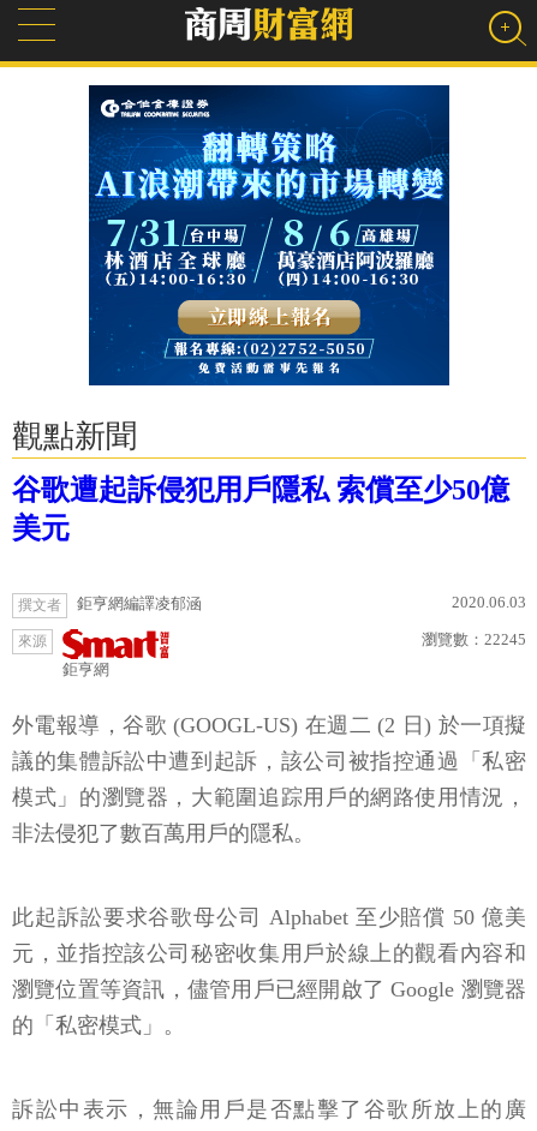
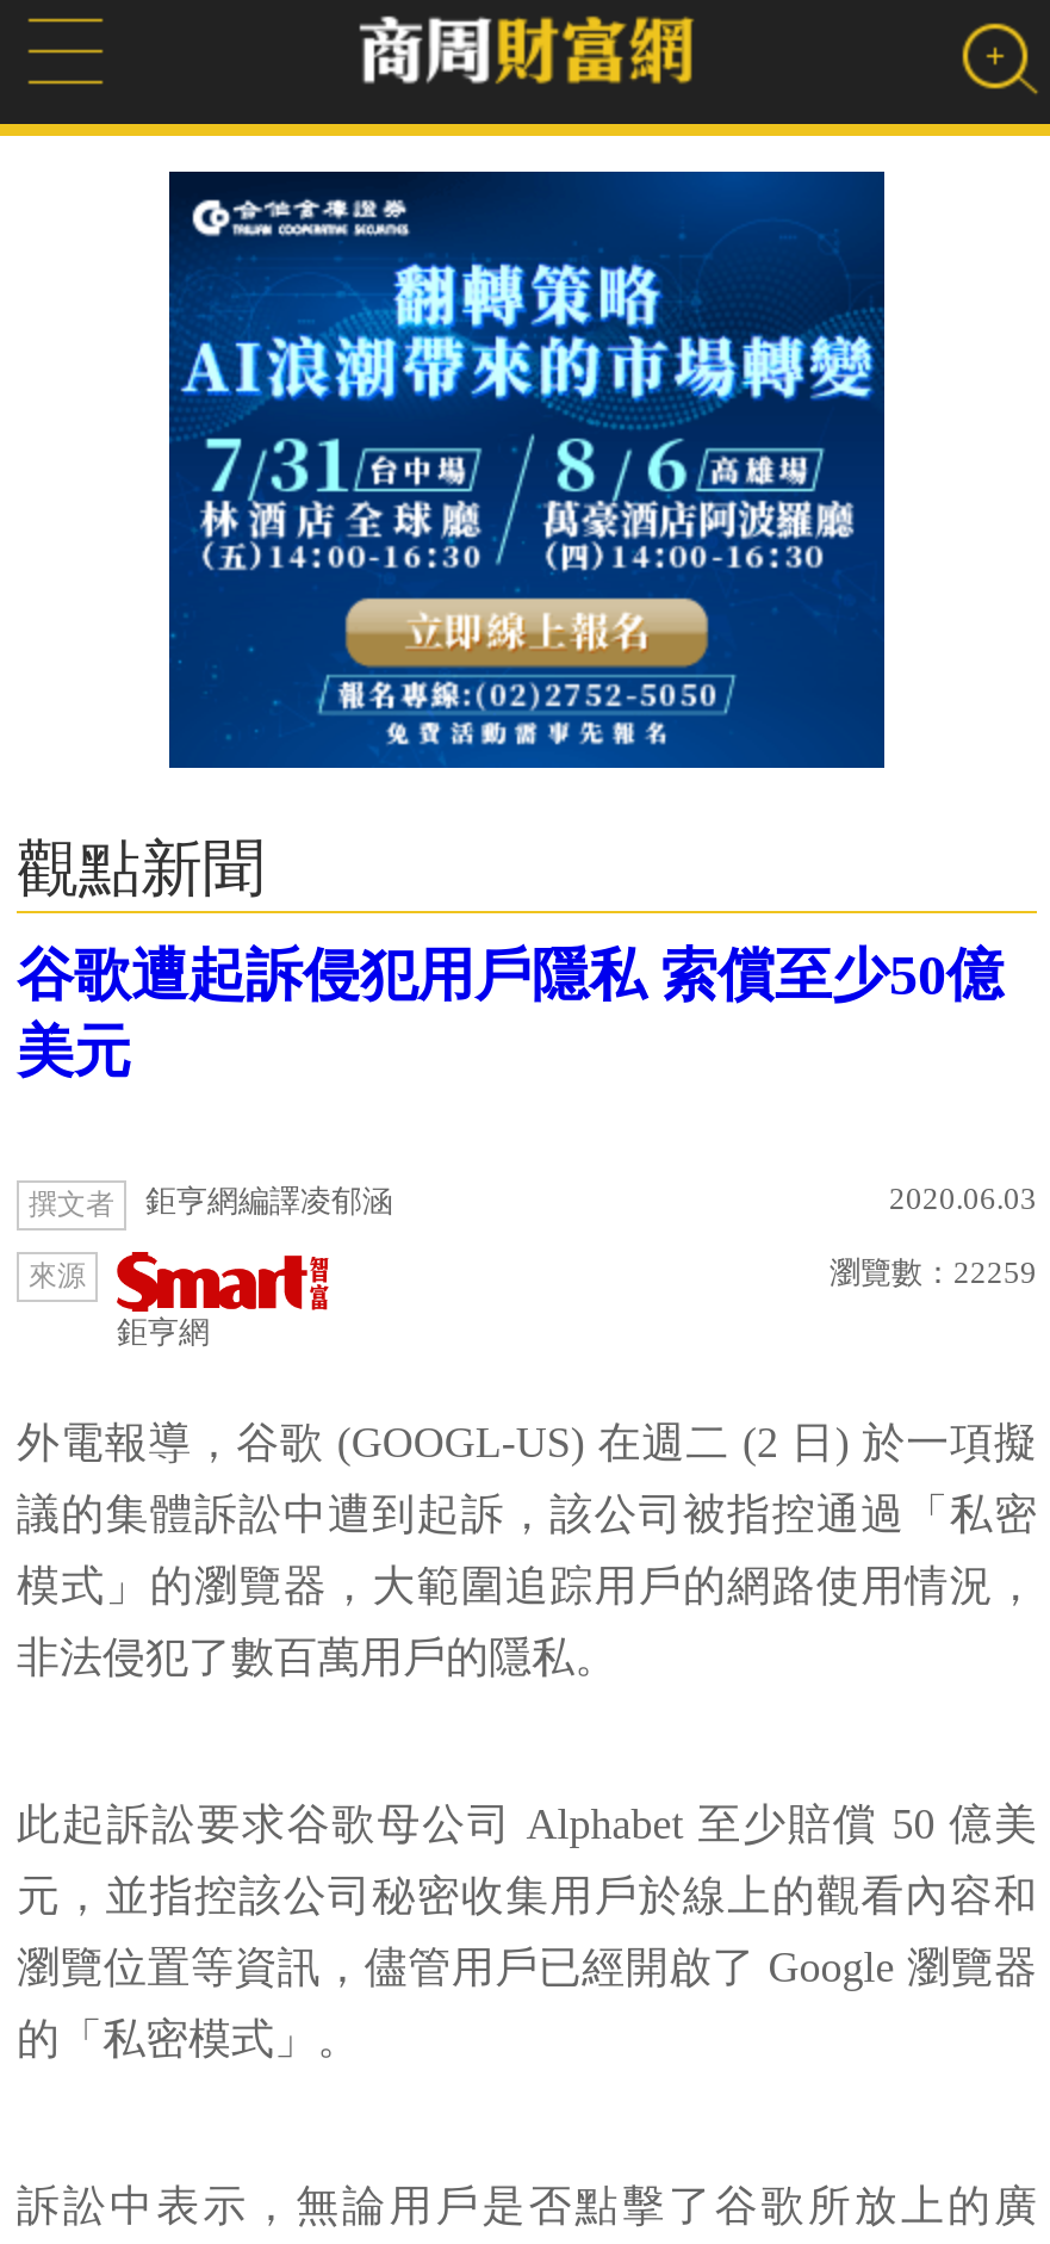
[422,630,526,648] 瀏覽數：22245 -> [830,1254,1037,1290] 瀏覽數：22259

